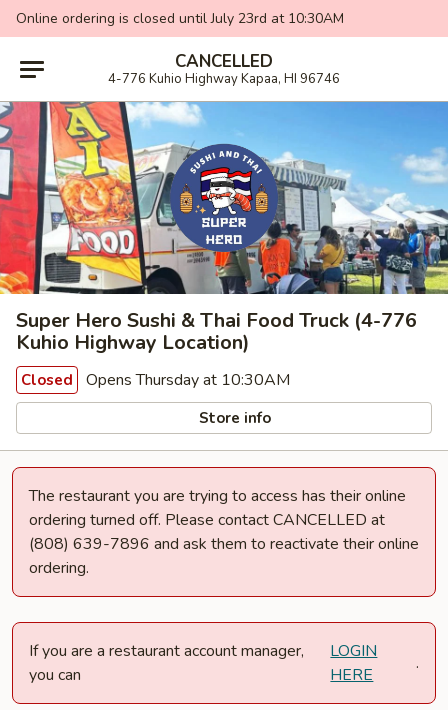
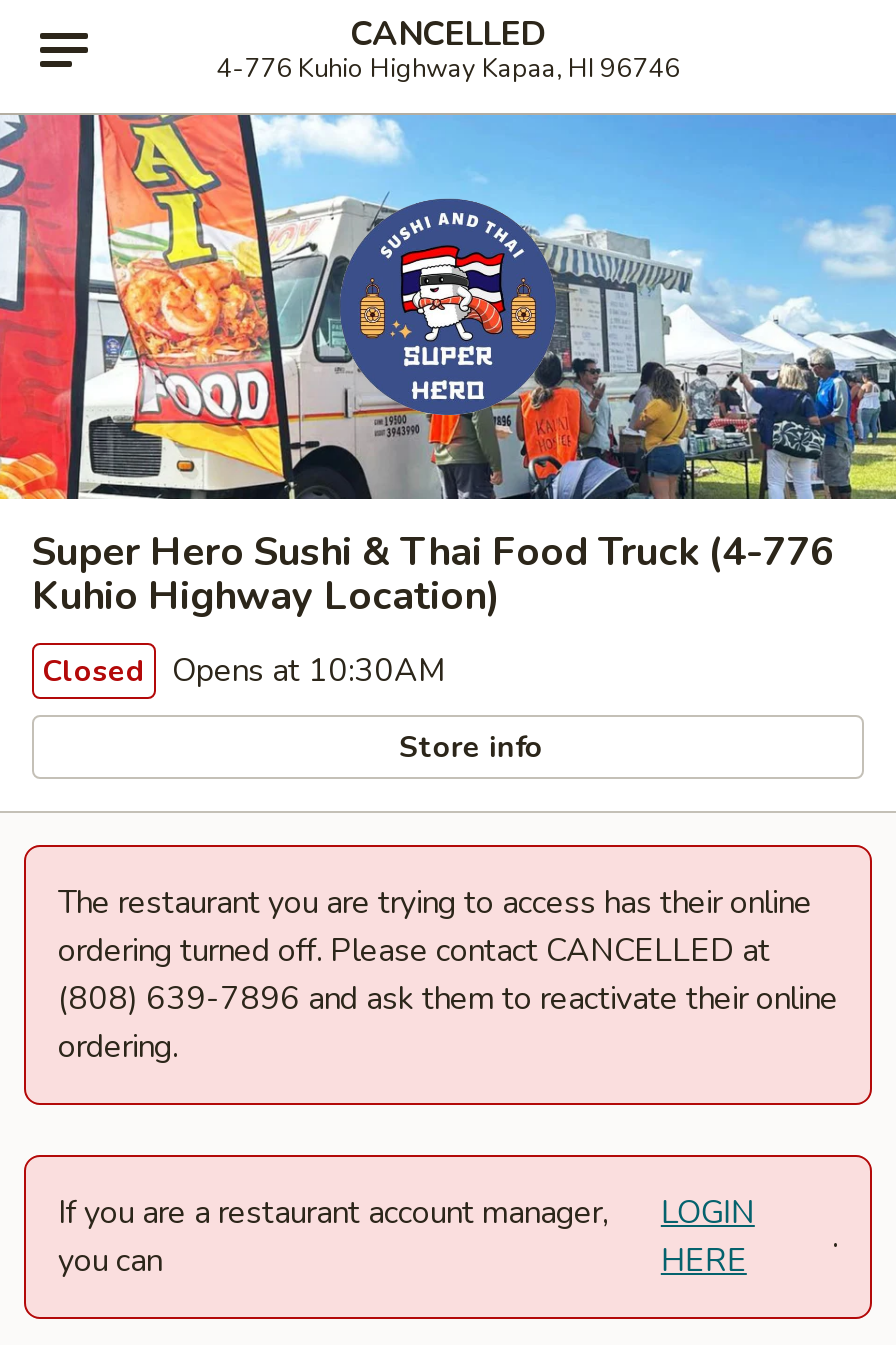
[16,9,344,28] Online ordering is closed until July 23rd at 10:30AM -> none
[21,369,290,391] Closed Opens Thursday at 10:30AM -> [42,649,446,693] Closed Opens at 10:30AM

